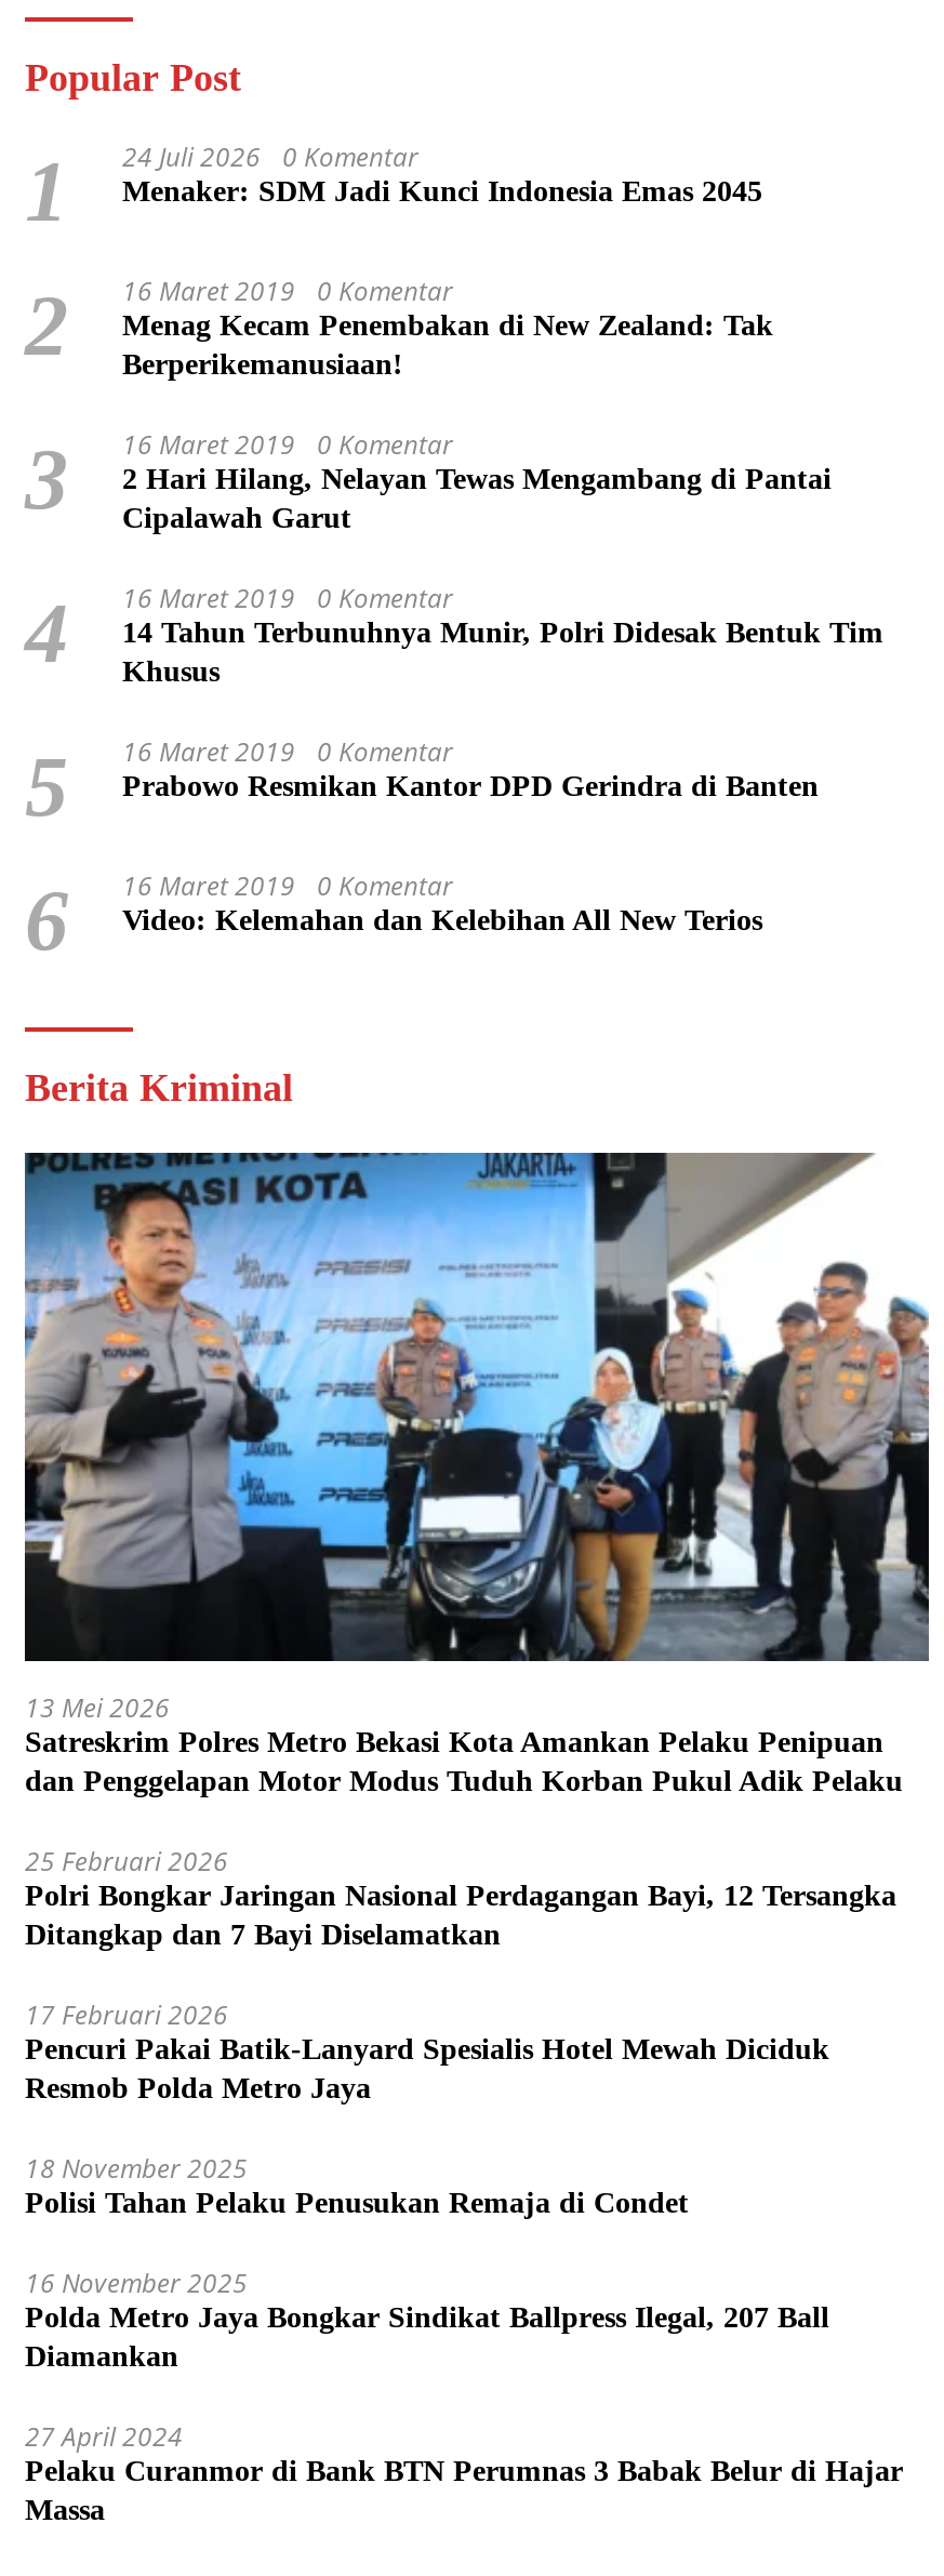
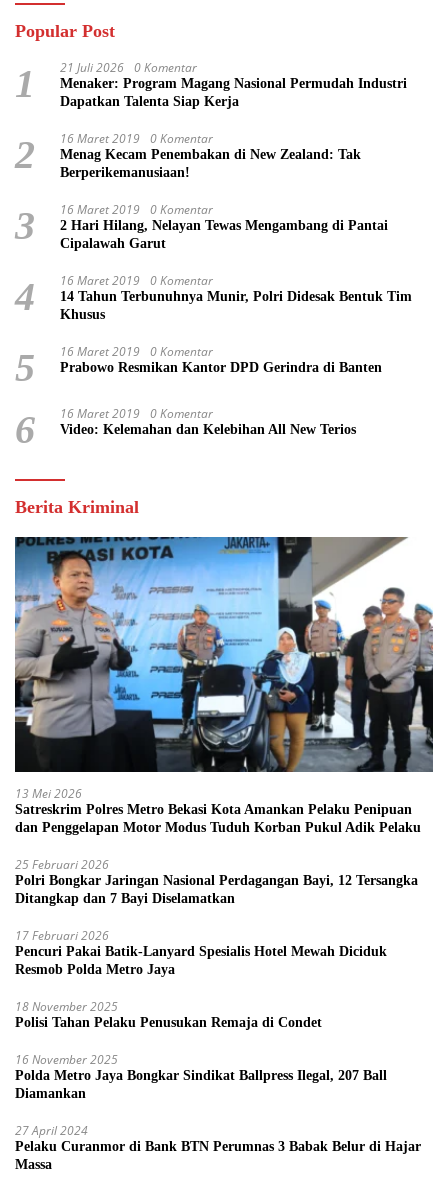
[122,139,762,208] 24 Juli 2026 0 Komentar | Menaker: SDM Jadi Kunci Indonesia Emas 2045 -> [60,59,407,109] 21 Juli 2026 0 Komentar | Menaker: Program Magang Nasional Permudah Industri | Dapatkan Talenta Siap Kerja

